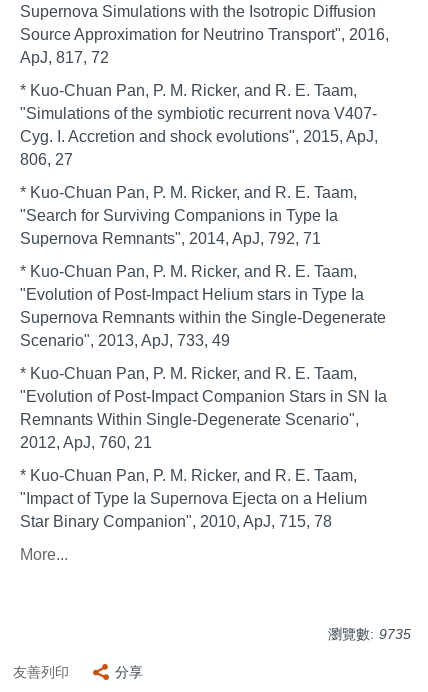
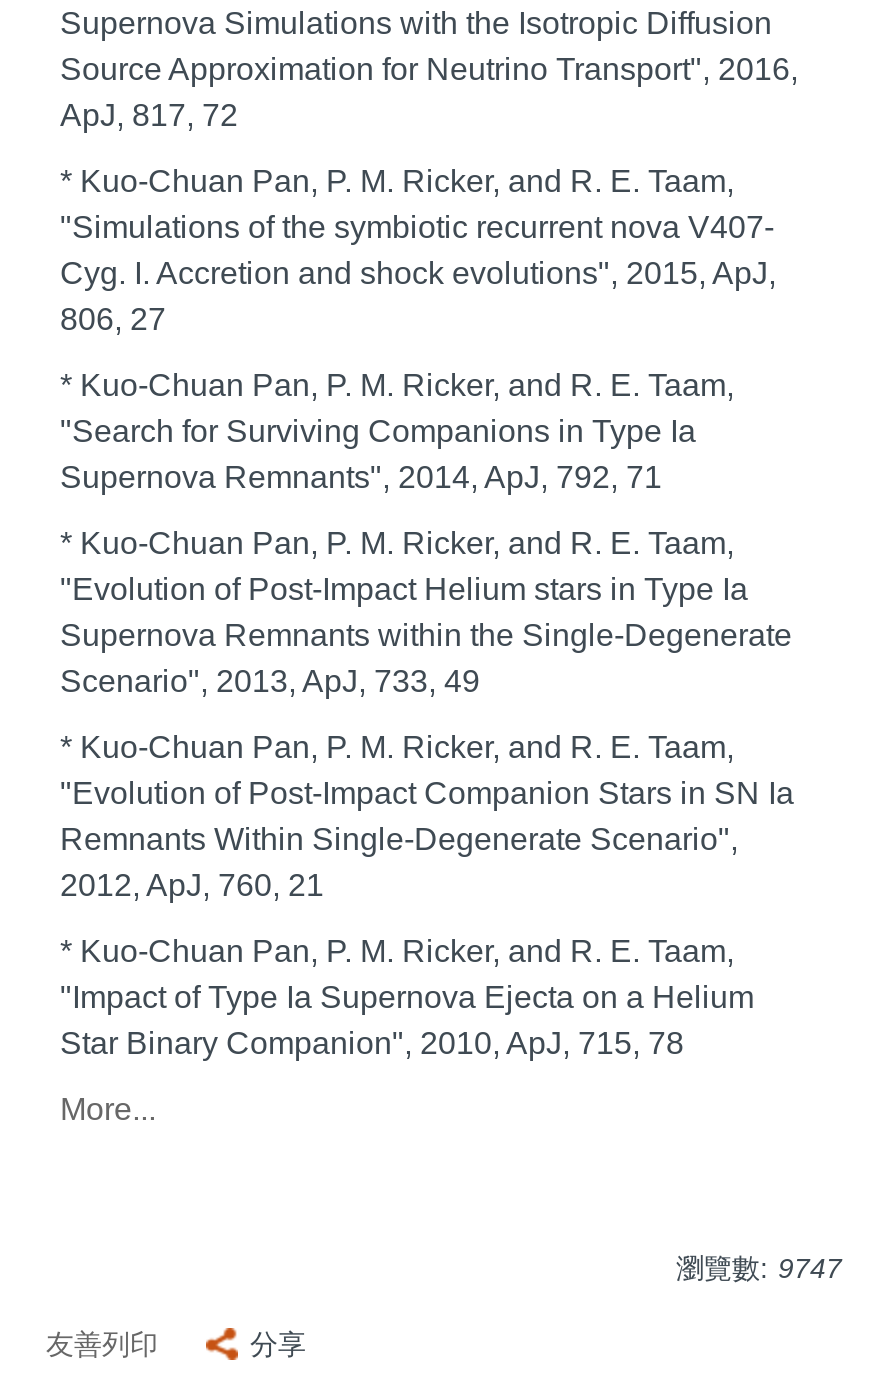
[328,626,411,642] 瀏覽數: 9735 -> [676,1253,842,1285] 瀏覽數: 9747

